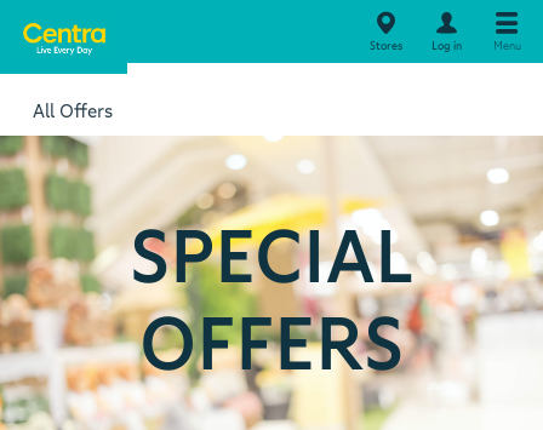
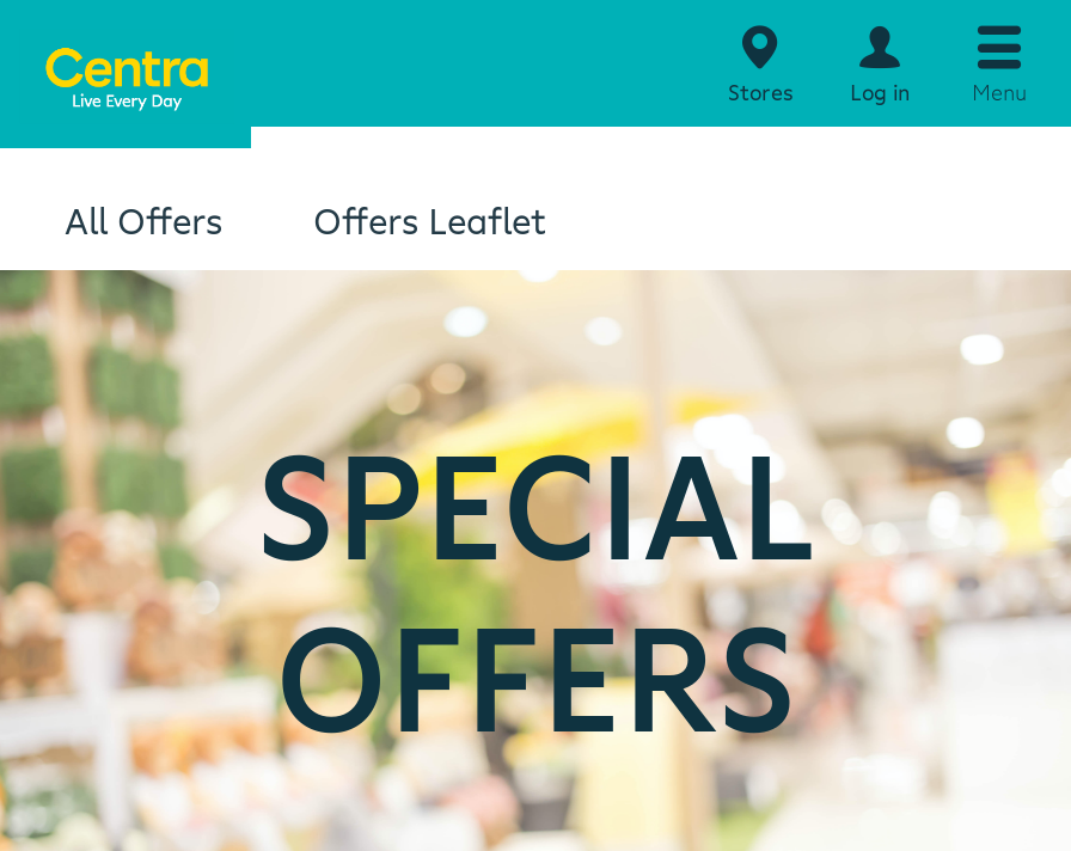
none -> [313,196,547,244] Offers Leaflet

